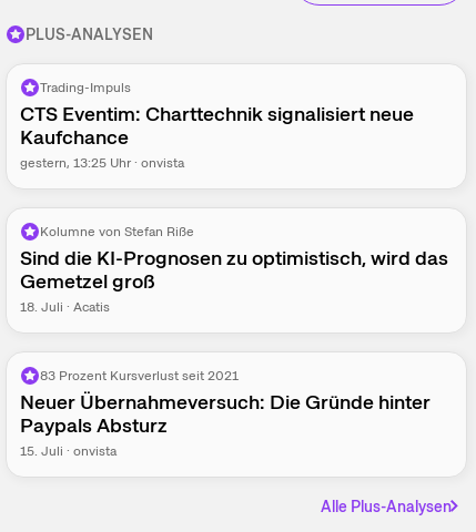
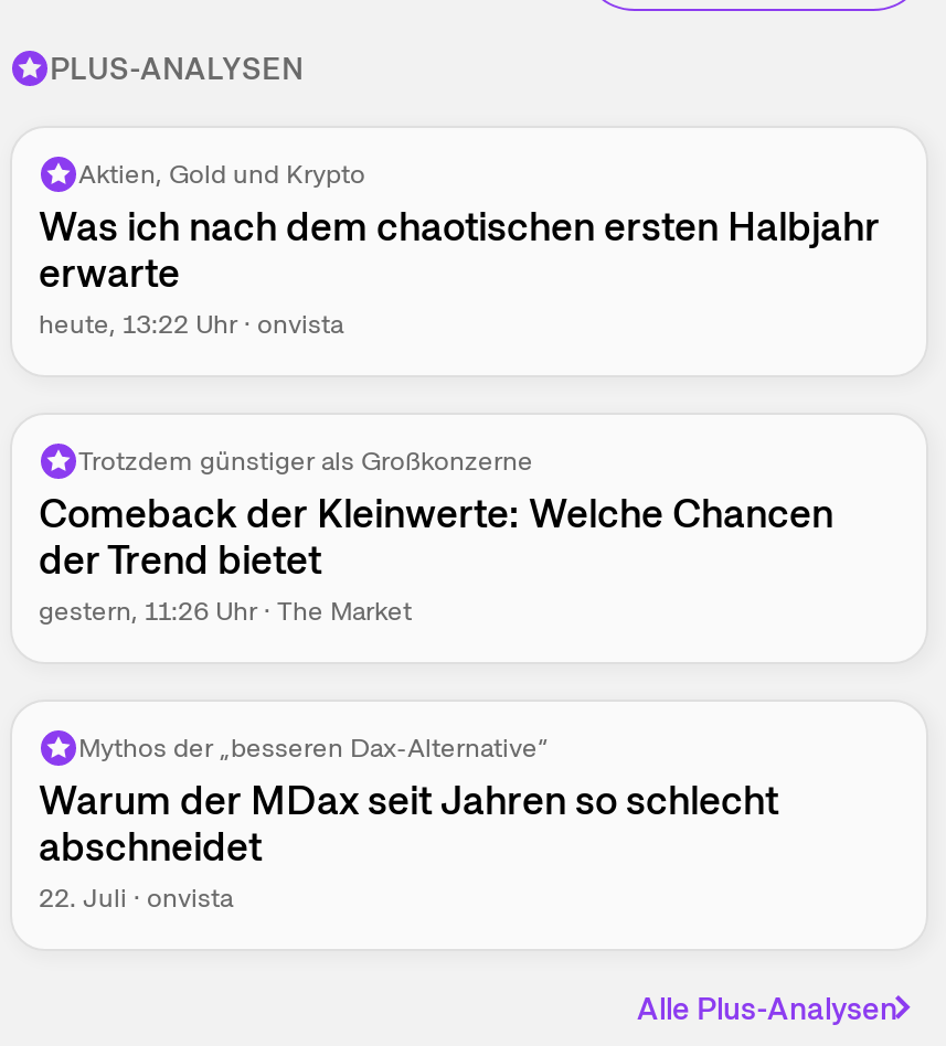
[20,79,414,172] Trading-Impuls | CTS Eventim: Charttechnik signalisiert neue | Kaufchance | gestern, 13:25 Uhr · onvista -> [39,157,880,342] Aktien, Gold und Krypto | Was ich nach dem chaotischen ersten Halbjahr | erwarte | heute, 13:22 Uhr · onvista
[20,223,448,316] Kolumne von Stefan Riße | Sind die KI-Prognosen zu optimistisch, wird das | Gemetzel groß | 18. Juli · Acatis -> [39,444,833,629] Trotzdem günstiger als Großkonzerne | Comeback der Kleinwerte: Welche Chancen | der Trend bietet | gestern, 11:26 Uhr · The Market
[20,367,431,460] 83 Prozent Kursverlust seit 2021 | Neuer Übernahmeversuch: Die Gründe hinter | Paypals Absturz | 15. Juli · onvista -> [39,731,778,916] Mythos der „besseren Dax-Alternative“ | Warum der MDax seit Jahren so schlecht | abschneidet | 22. Juli · onvista

